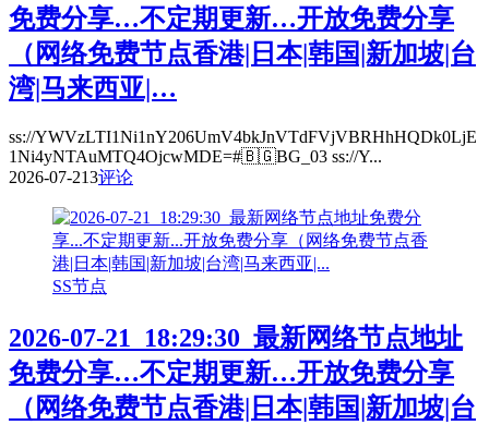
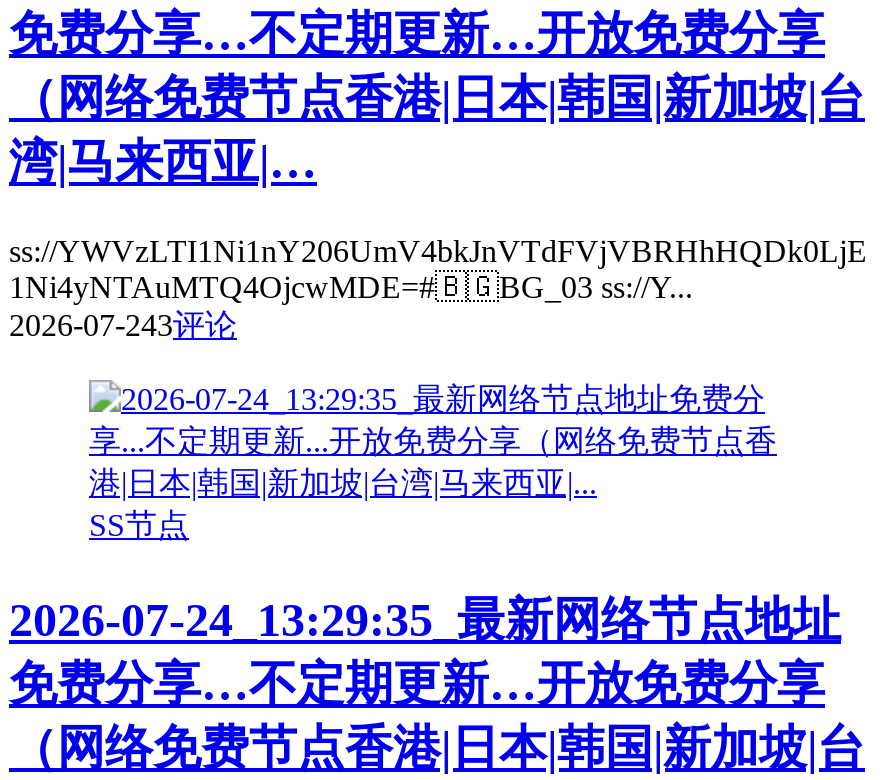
[9,168,133,187] 2026-07-213评论 -> [9,308,237,342] 2026-07-243评论
[9,324,463,352] 2026-07-21_18:29:30_最新网络节点地址 -> [9,594,841,646] 2026-07-24_13:29:35_最新网络节点地址

